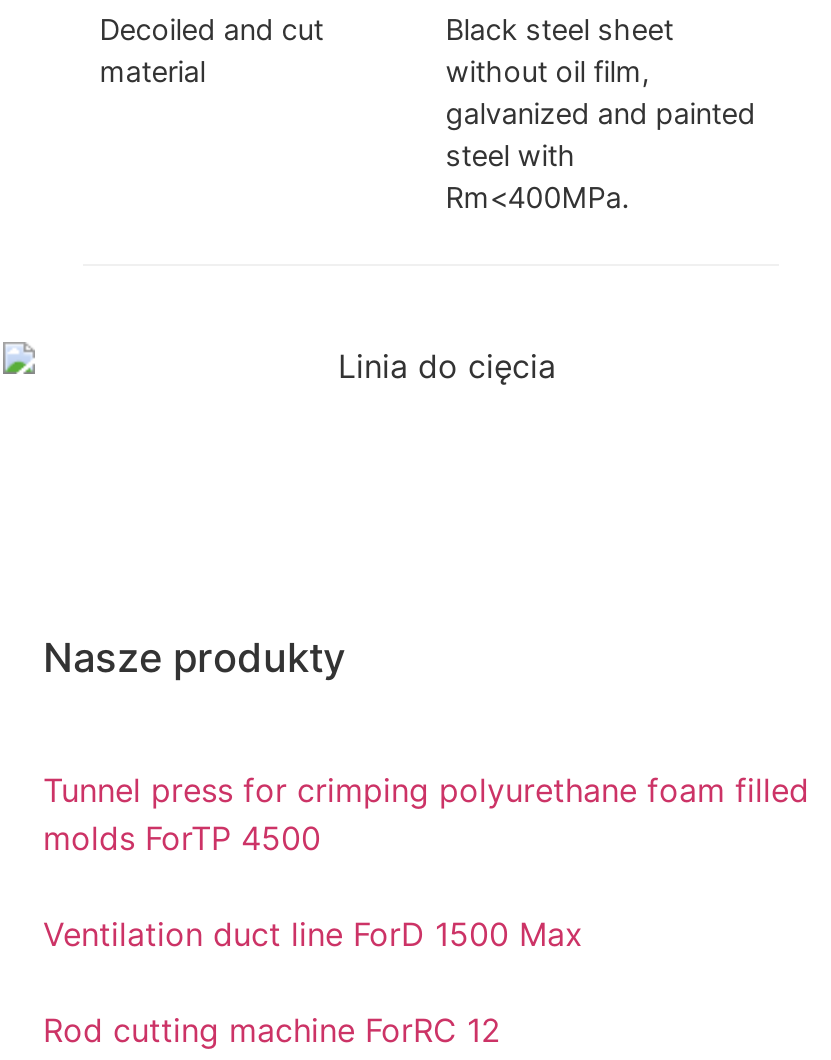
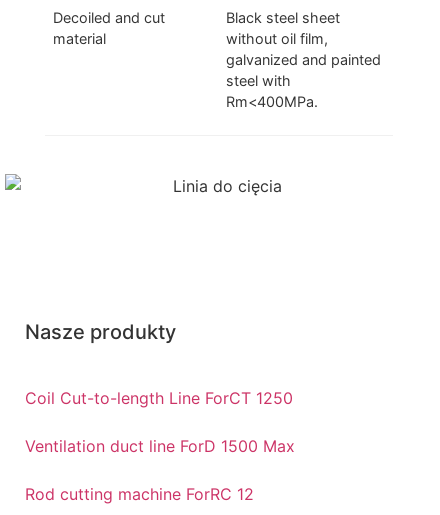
[43,769,809,857] Tunnel press for crimping polyurethane foam filled | molds ForTP 4500 -> [25,388,293,408] Coil Cut-to-length Line ForCT 1250

